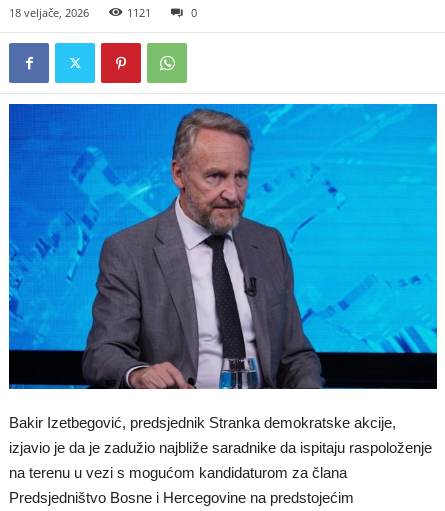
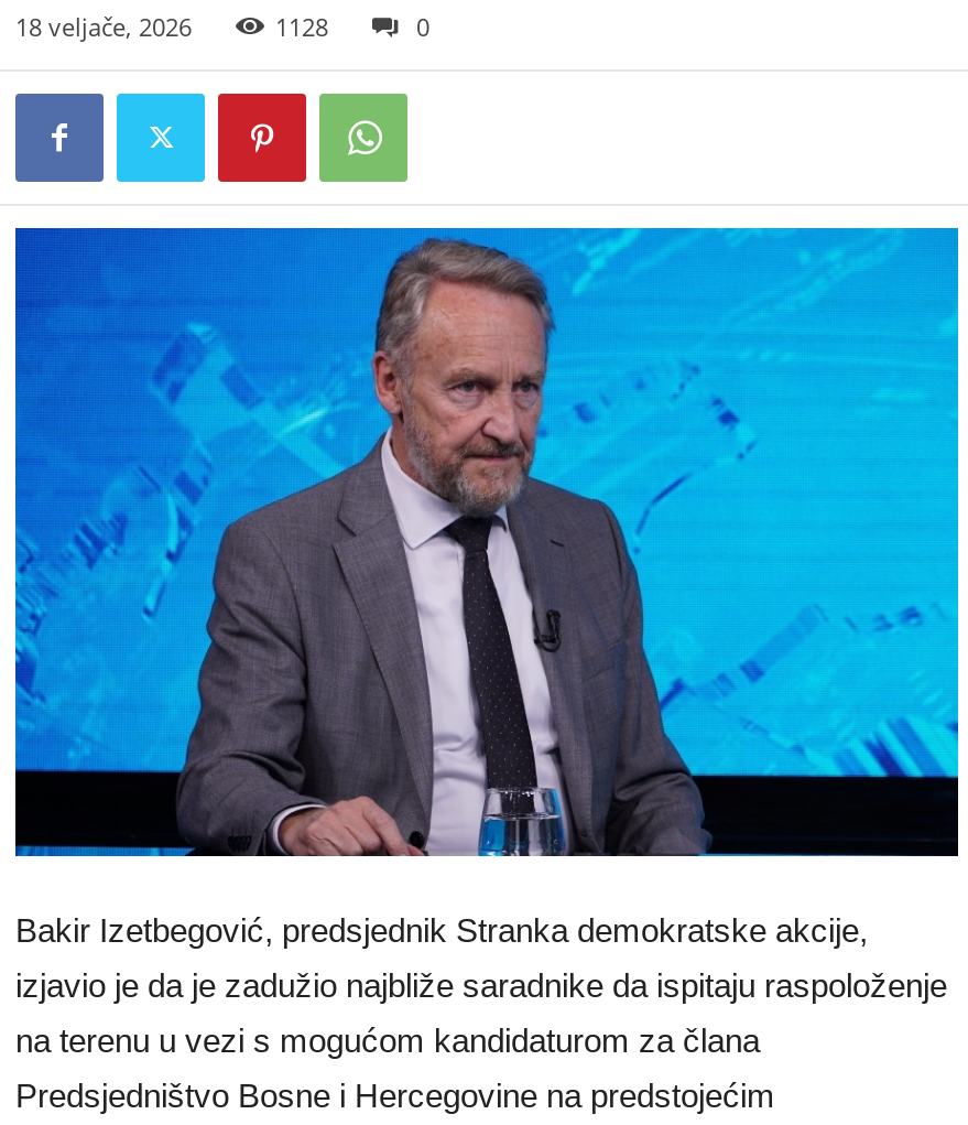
[127,5,151,20] 1121 -> [275,10,328,43] 1128

